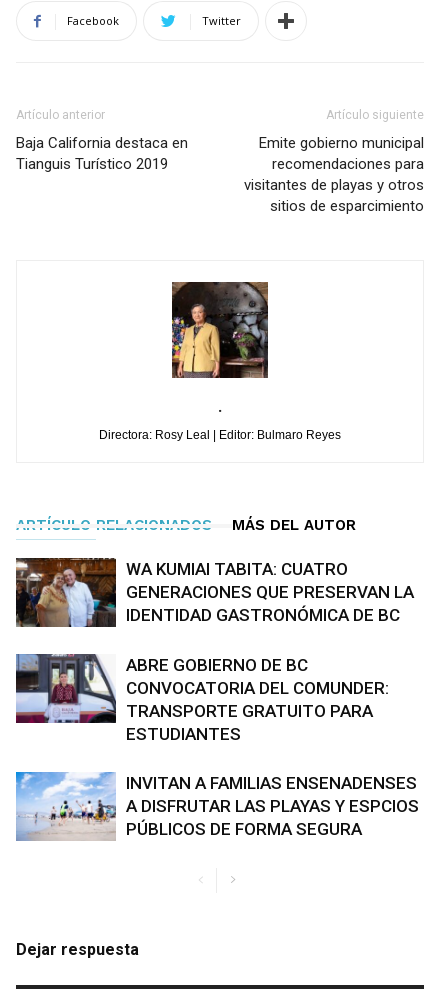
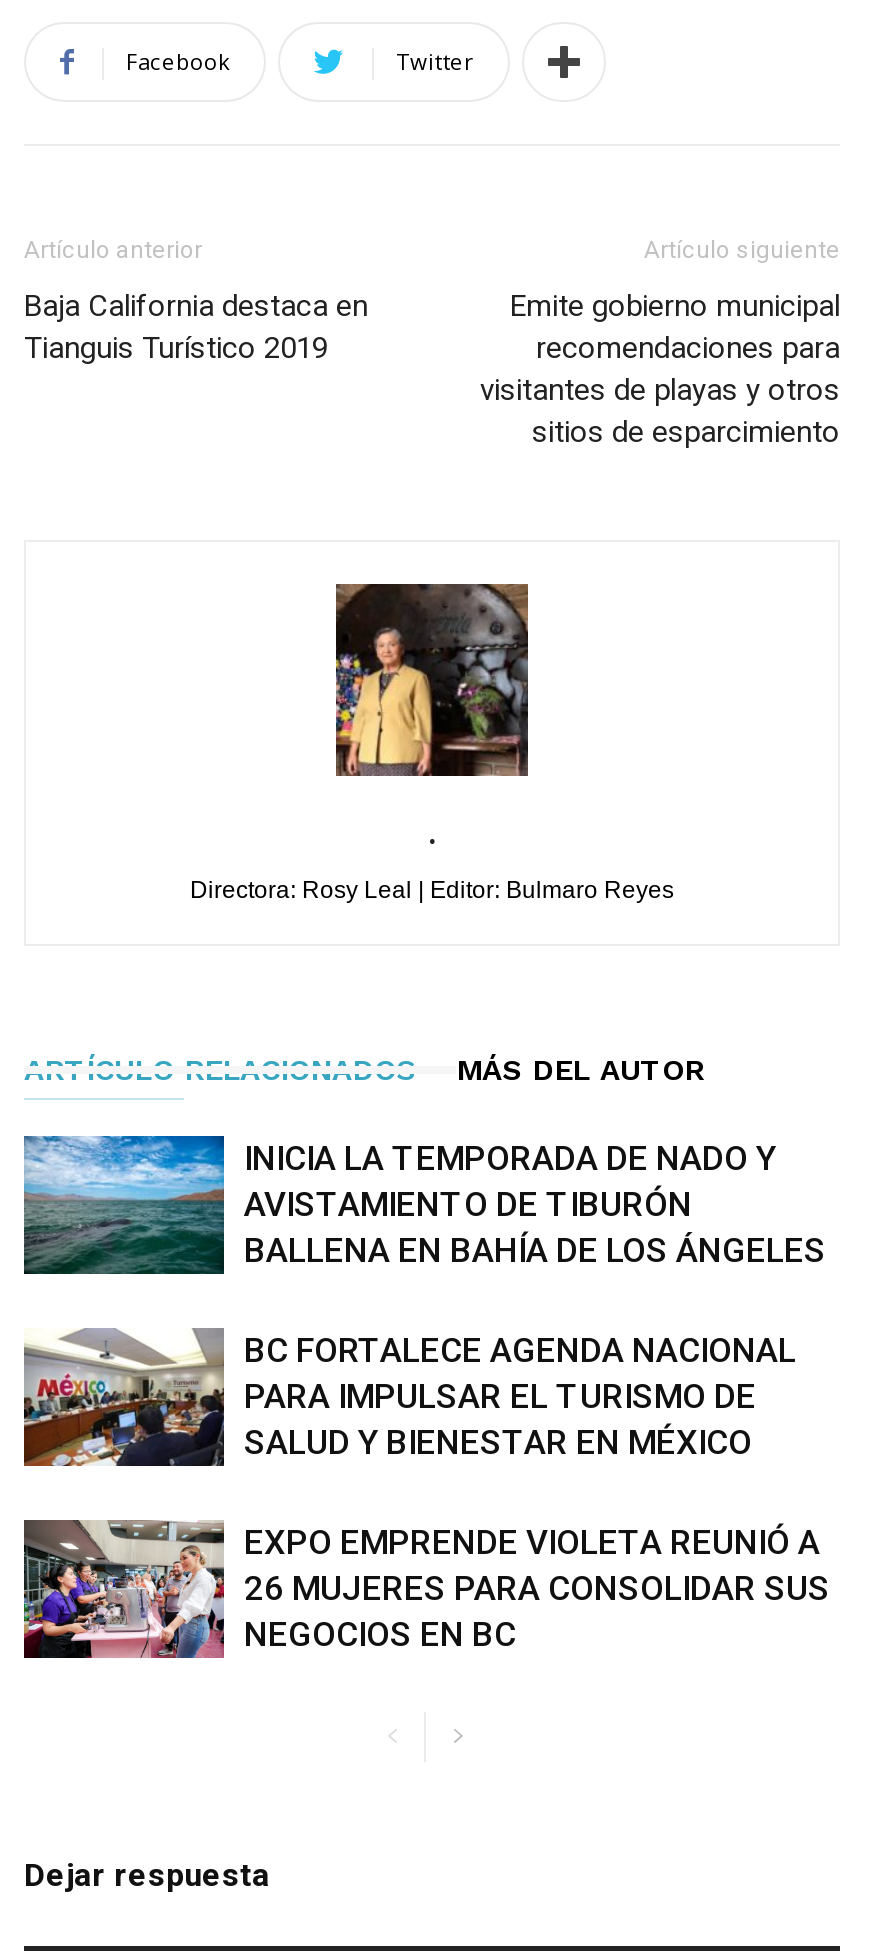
[15,557,414,628] [image] | WA KUMIAI TABITA: CUATRO | GENERACIONES QUE PRESERVAN LA | IDENTIDAD GASTRONÓMICA DE BC -> [22,1134,826,1276] [image] | INICIA LA TEMPORADA DE NADO Y | AVISTAMIENTO DE TIBURÓN | BALLENA EN BAHÍA DE LOS ÁNGELES
[15,653,389,744] [image] | ABRE GOBIERNO DE BC | CONVOCATORIA DEL COMUNDER: | TRANSPORTE GRATUITO PARA | ESTUDIANTES -> [22,1328,796,1468] [image] | BC FORTALECE AGENDA NACIONAL | PARA IMPULSAR EL TURISMO DE | SALUD Y BIENESTAR EN MÉXICO
[15,771,419,841] [image] | INVITAN A FAMILIAS ENSENADENSES | A DISFRUTAR LAS PLAYAS Y ESPCIOS | PÚBLICOS DE FORMA SEGURA -> [22,1518,830,1660] [image] | EXPO EMPRENDE VIOLETA REUNIÓ A | 26 MUJERES PARA CONSOLIDAR SUS | NEGOCIOS EN BC

